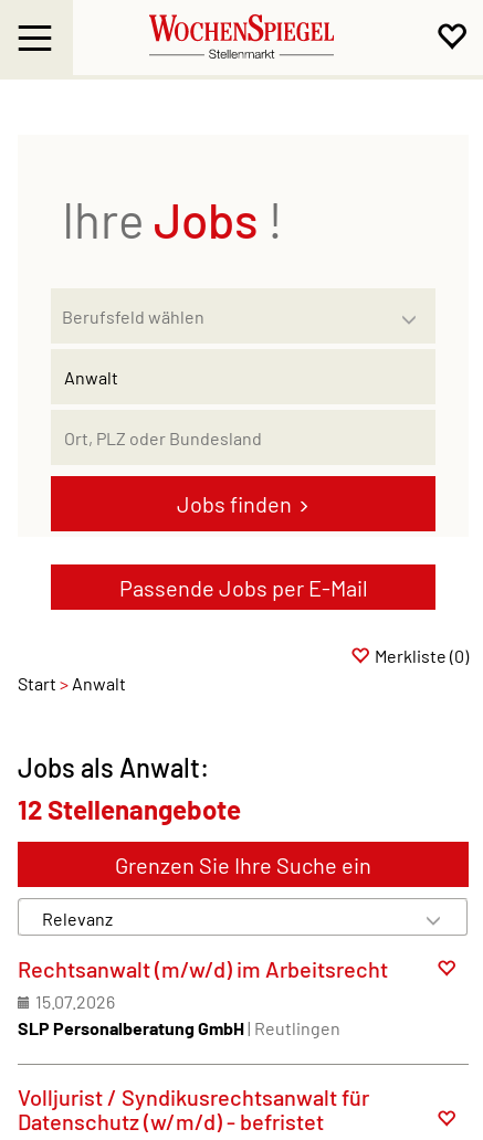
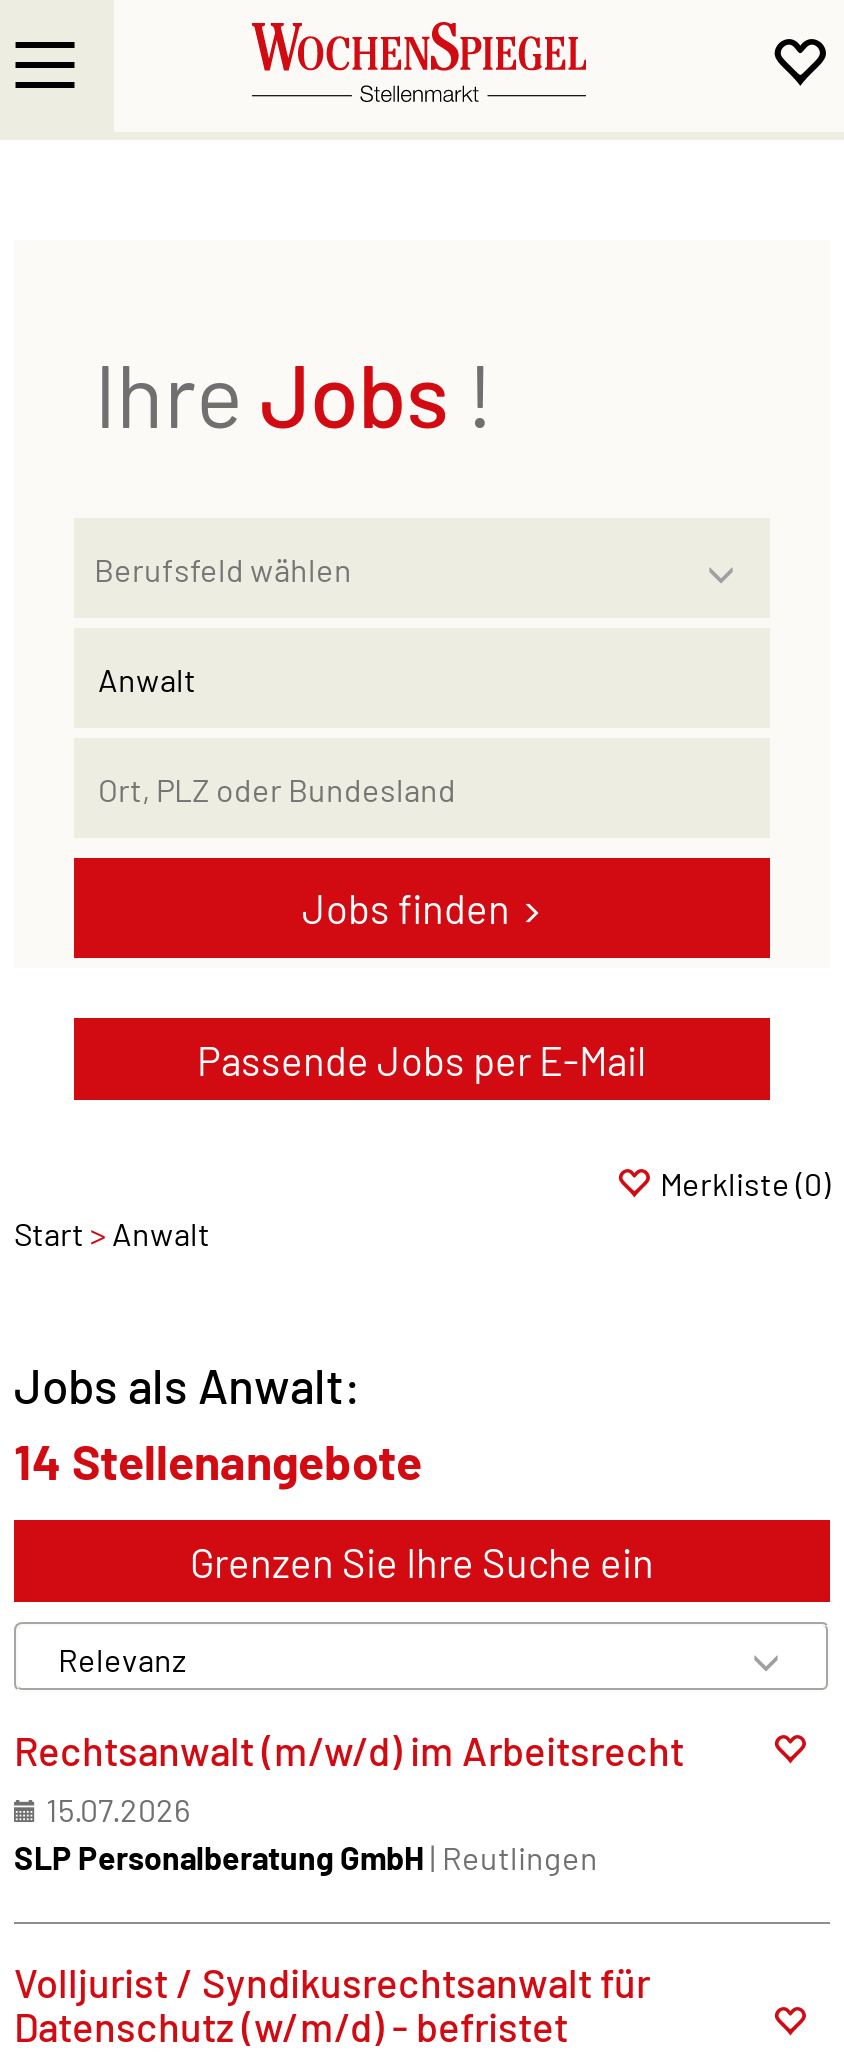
[18,793,241,825] 12 Stellenangebote -> [14,1432,422,1490] 14 Stellenangebote

